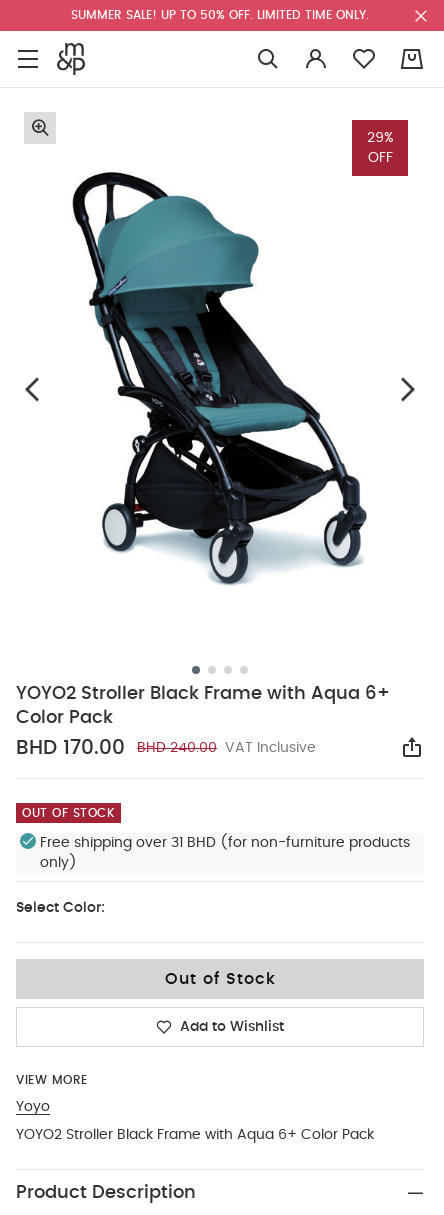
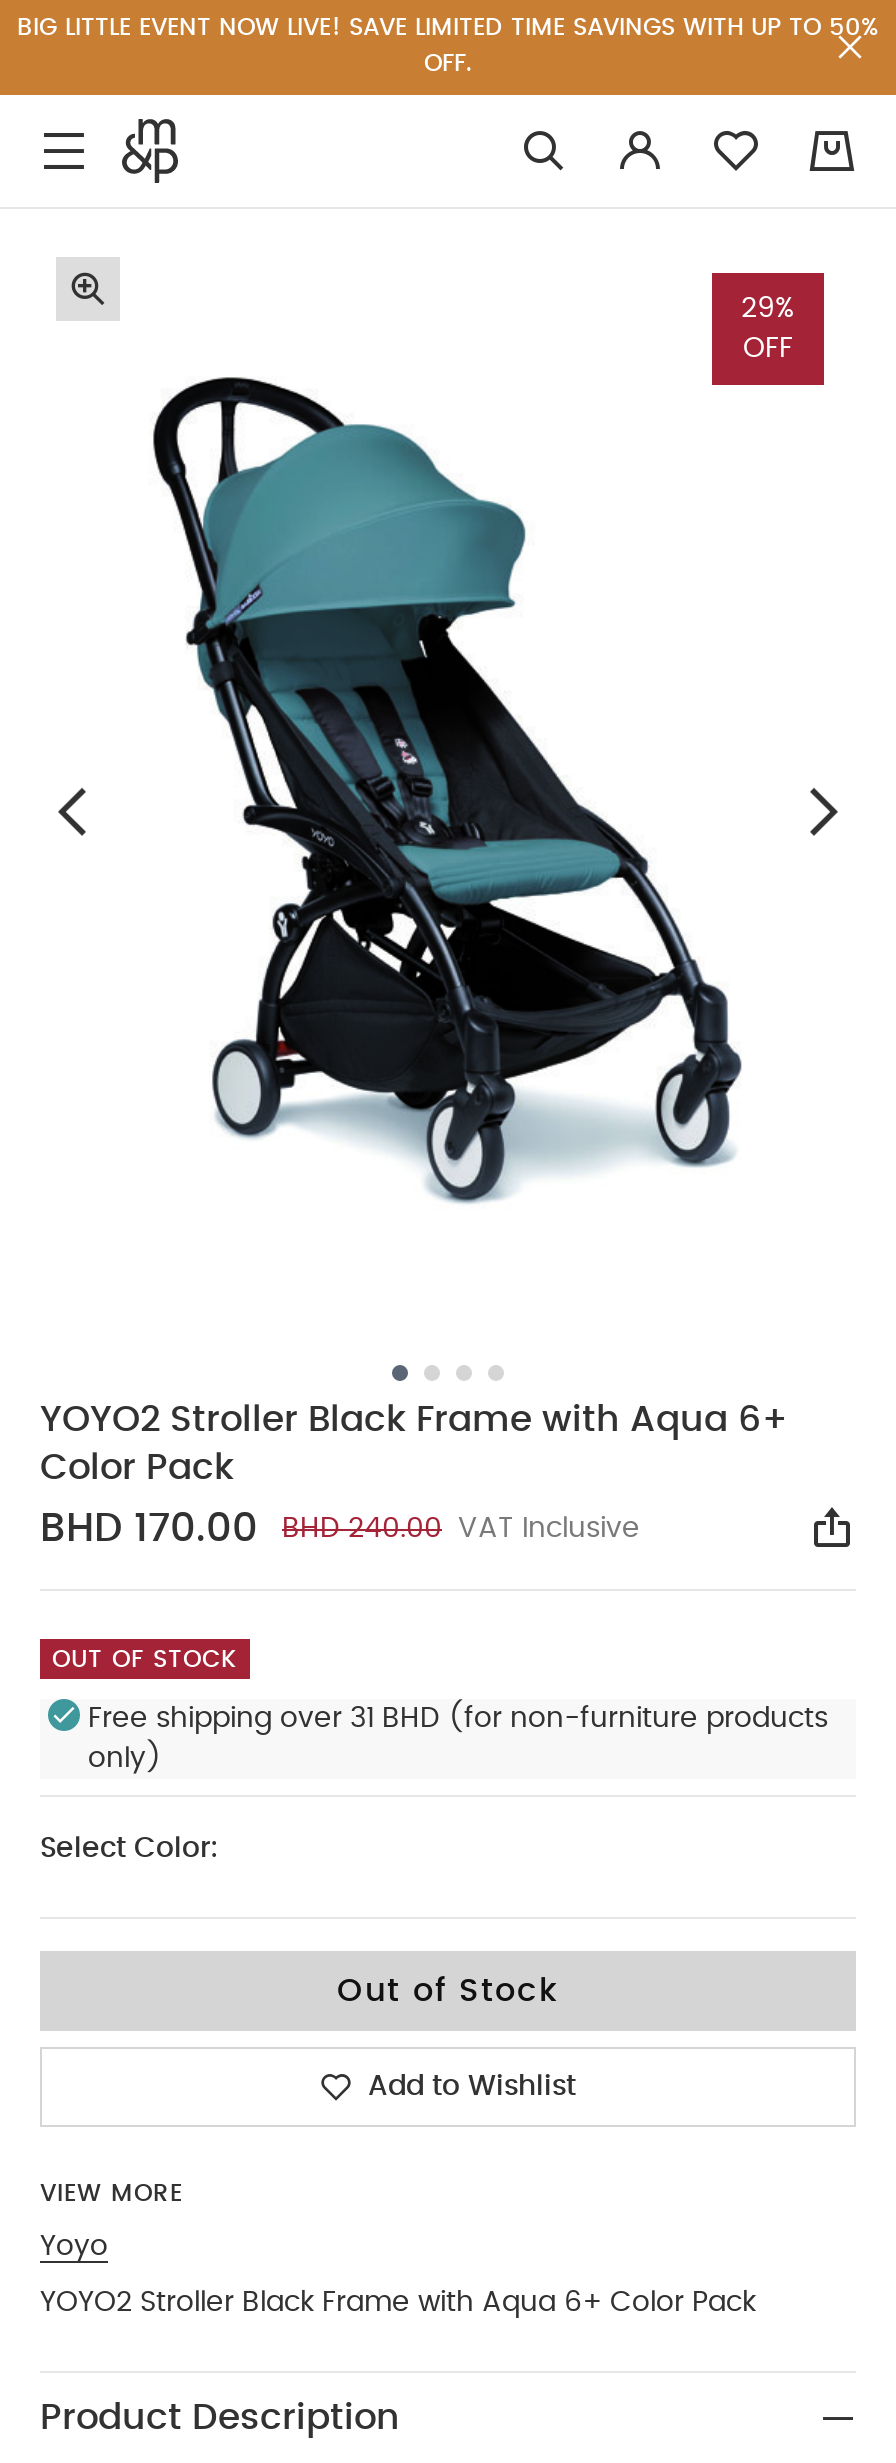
[71,9,369,21] SUMMER SALE! UP TO 50% OFF. LIMITED TIME ONLY. -> [17,15,879,75] BIG LITTLE EVENT NOW LIVE! SAVE LIMITED TIME SAVINGS WITH UP TO 50% | OFF.

